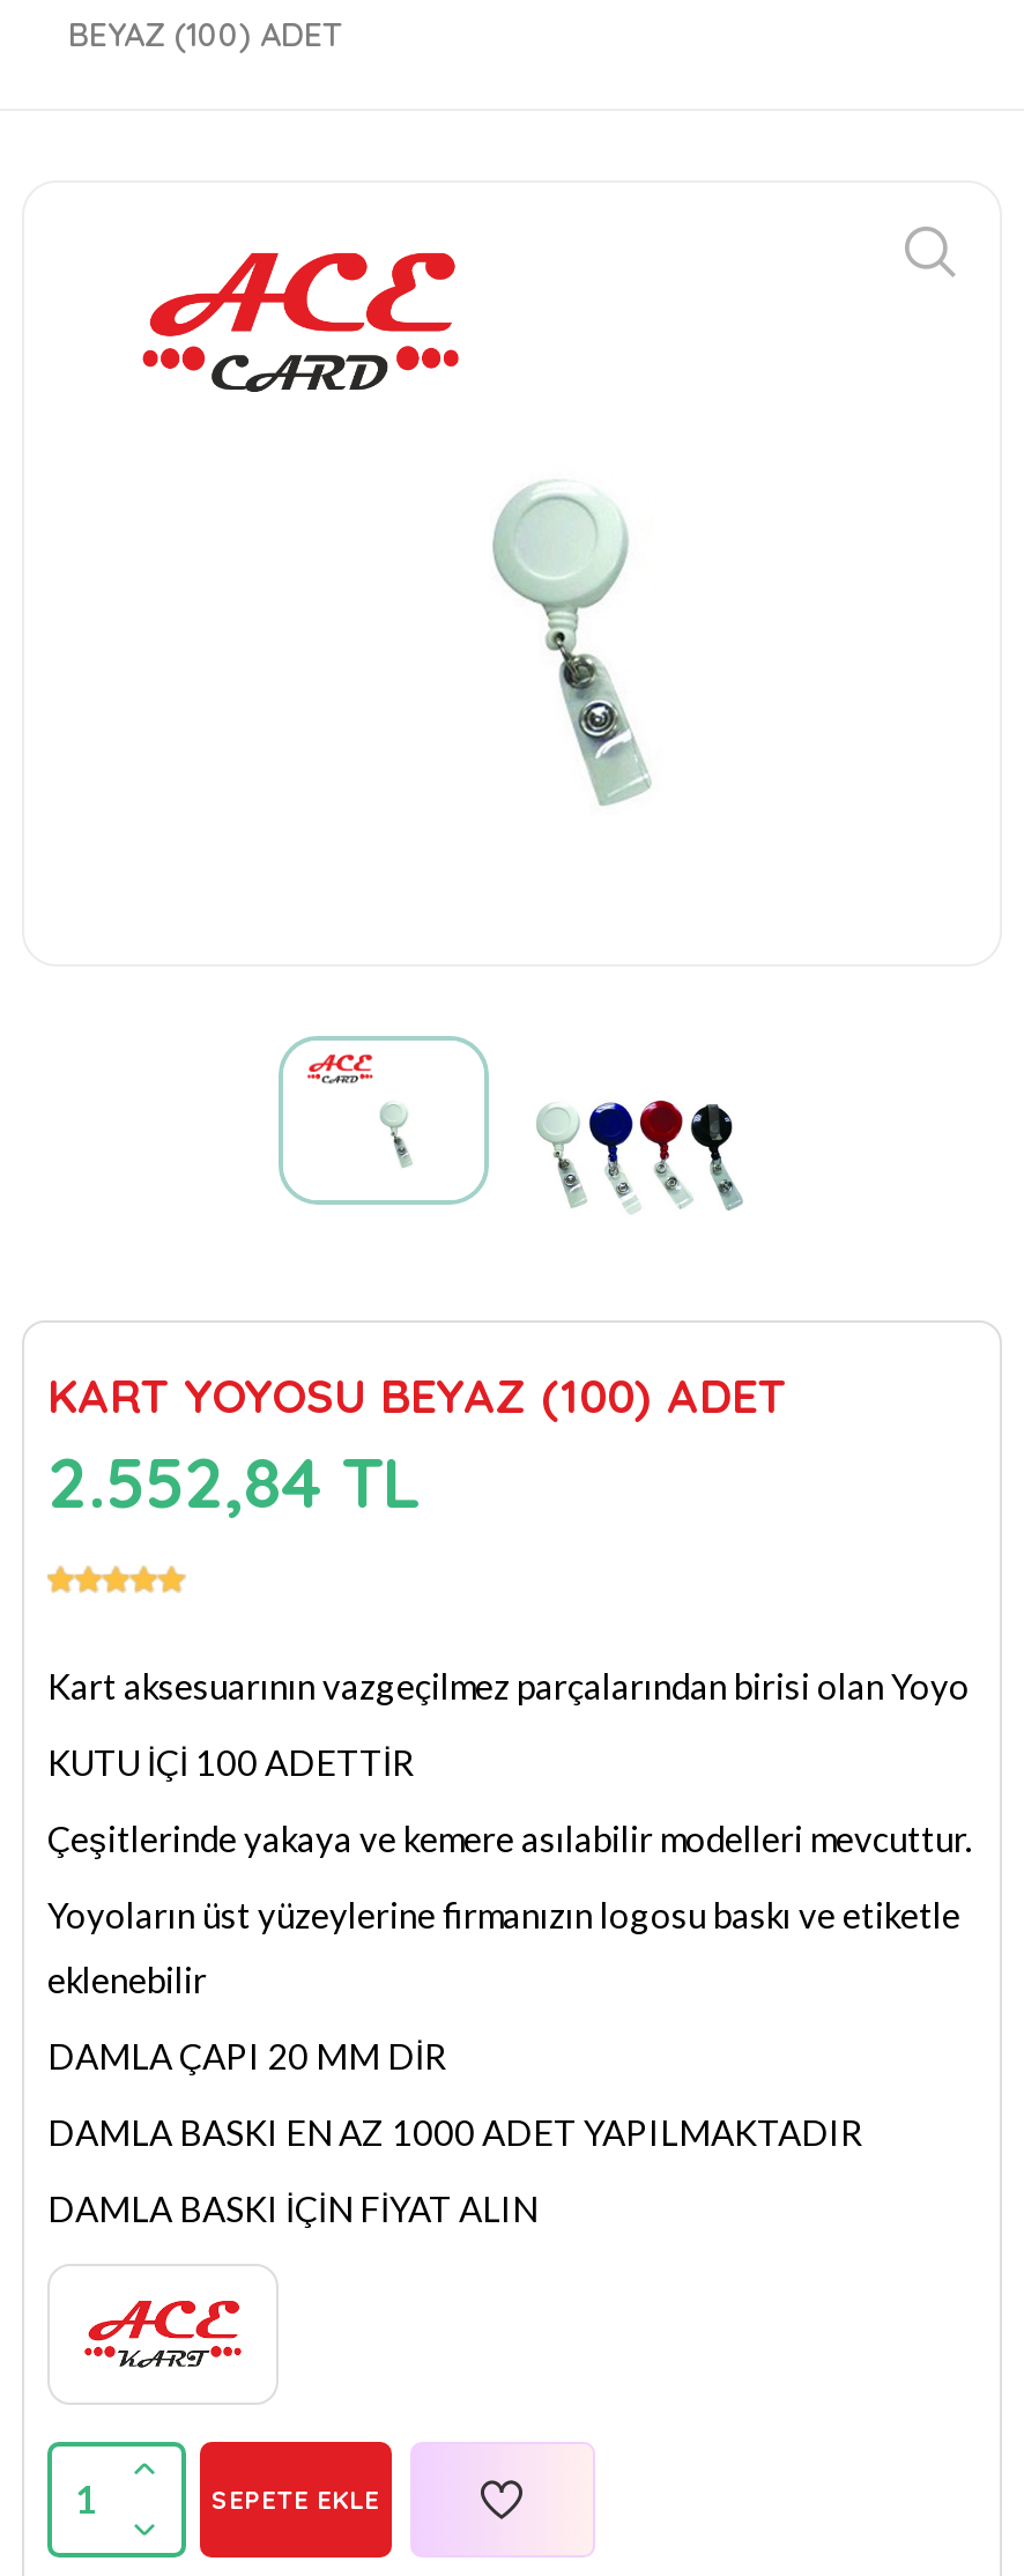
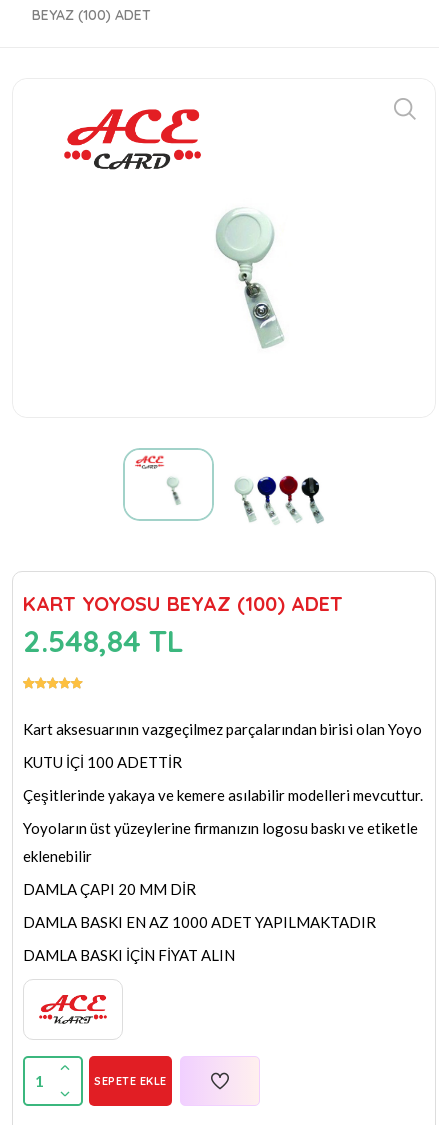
[47,1437,422,1525] 2.552,84 TL -> [23,621,184,659] 2.548,84 TL

